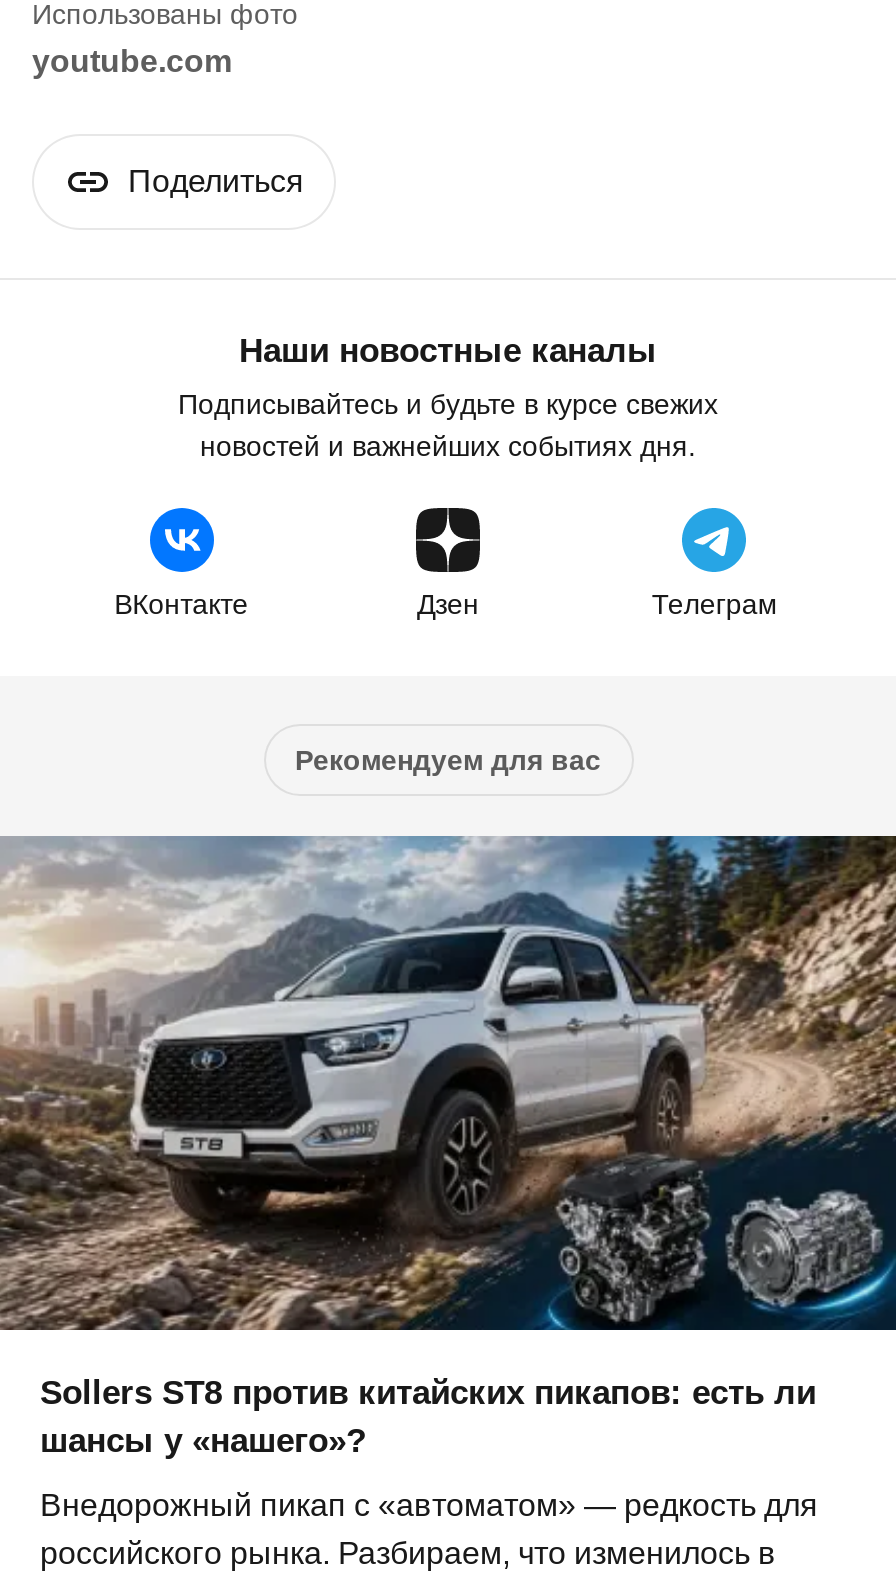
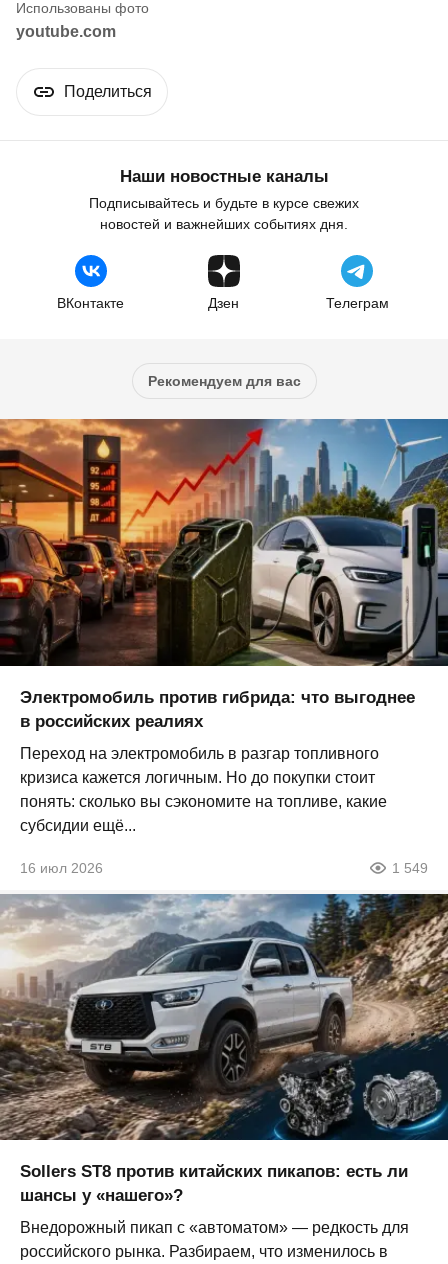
none -> [3,418,445,875] [image] | Электромобиль против гибрида: что выгоднее | в российских реалиях | Переход на электромобиль в разгар топливного | кризиса кажется логичным. Но до покупки стоит | понять: сколько вы сэкономите на топливе, какие | субсидии ещё... | 16 июл 2026 | 1 549

